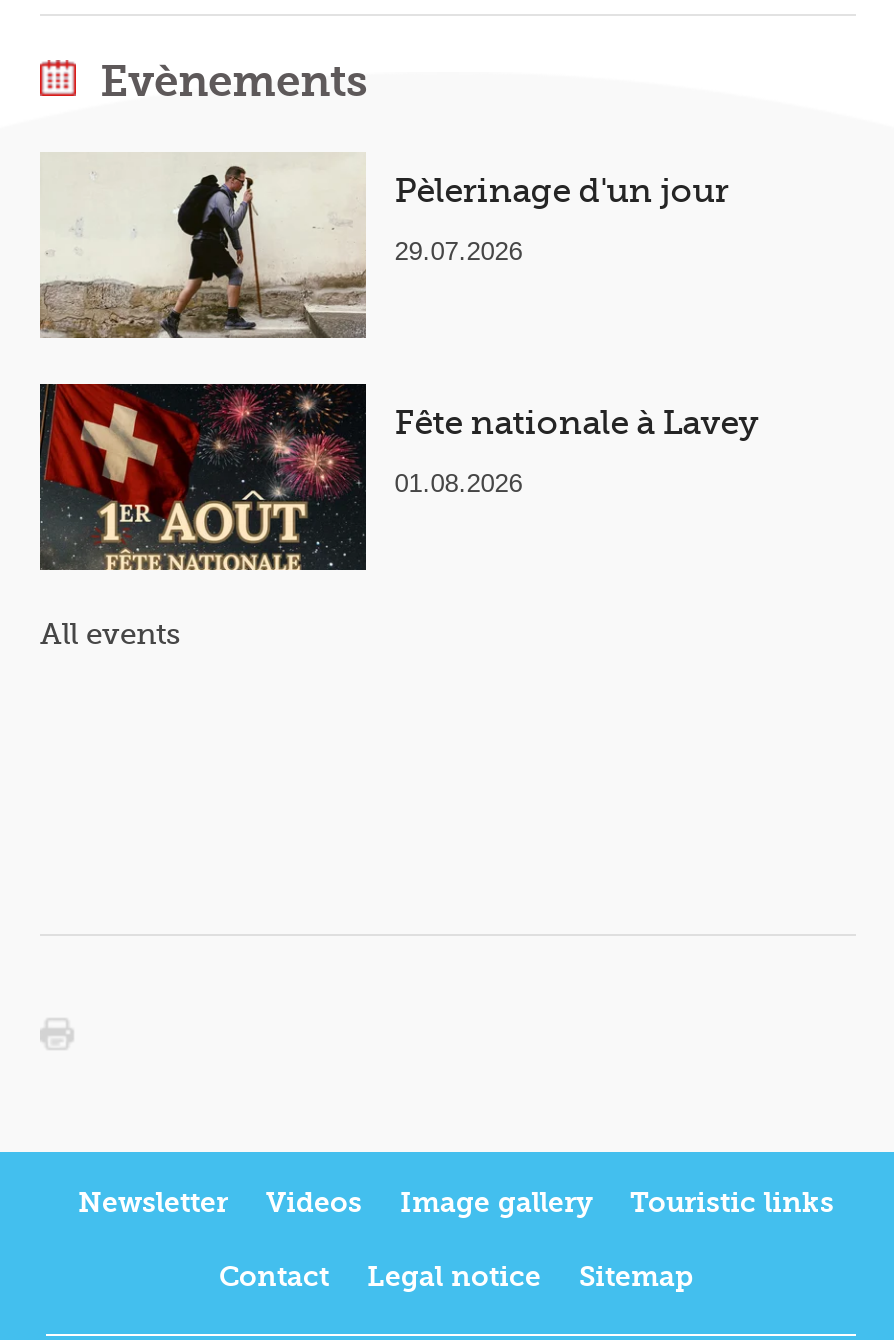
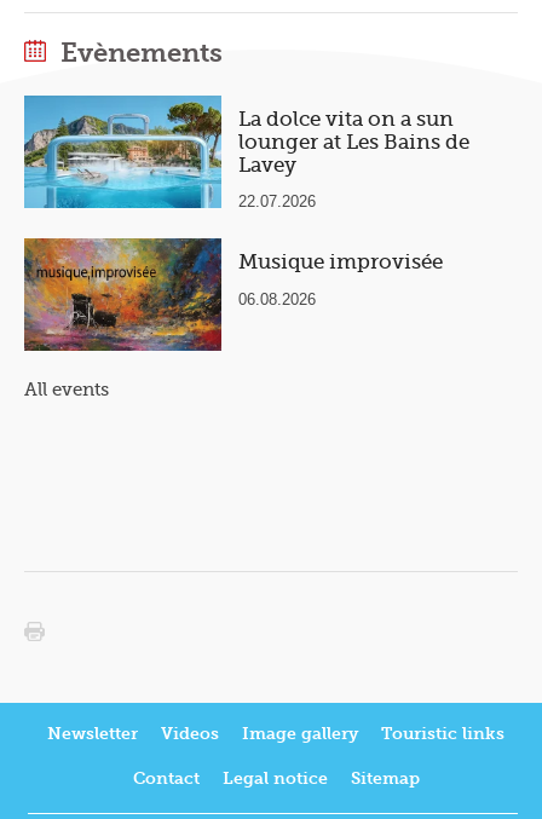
[38,152,522,340] [image] | 29.07.2026 -> [23,94,316,211] [image] | 22.07.2026
[394,173,728,211] Pèlerinage d'un jour -> [239,108,470,177] La dolce vita on a sun | lounger at Les Bains de | Lavey
[38,382,522,572] [image] | 01.08.2026 -> [23,237,316,352] [image] | 06.08.2026
[394,405,758,443] Fête nationale à Lavey -> [239,251,443,274] Musique improvisée

